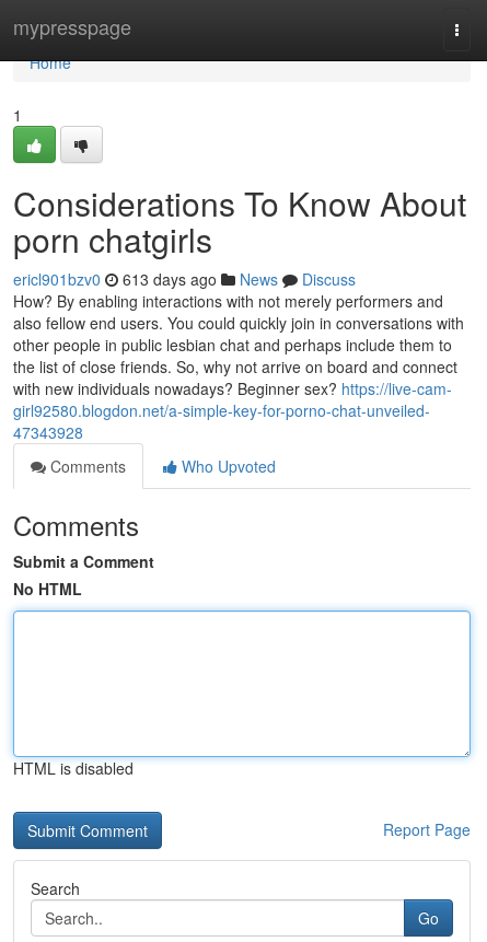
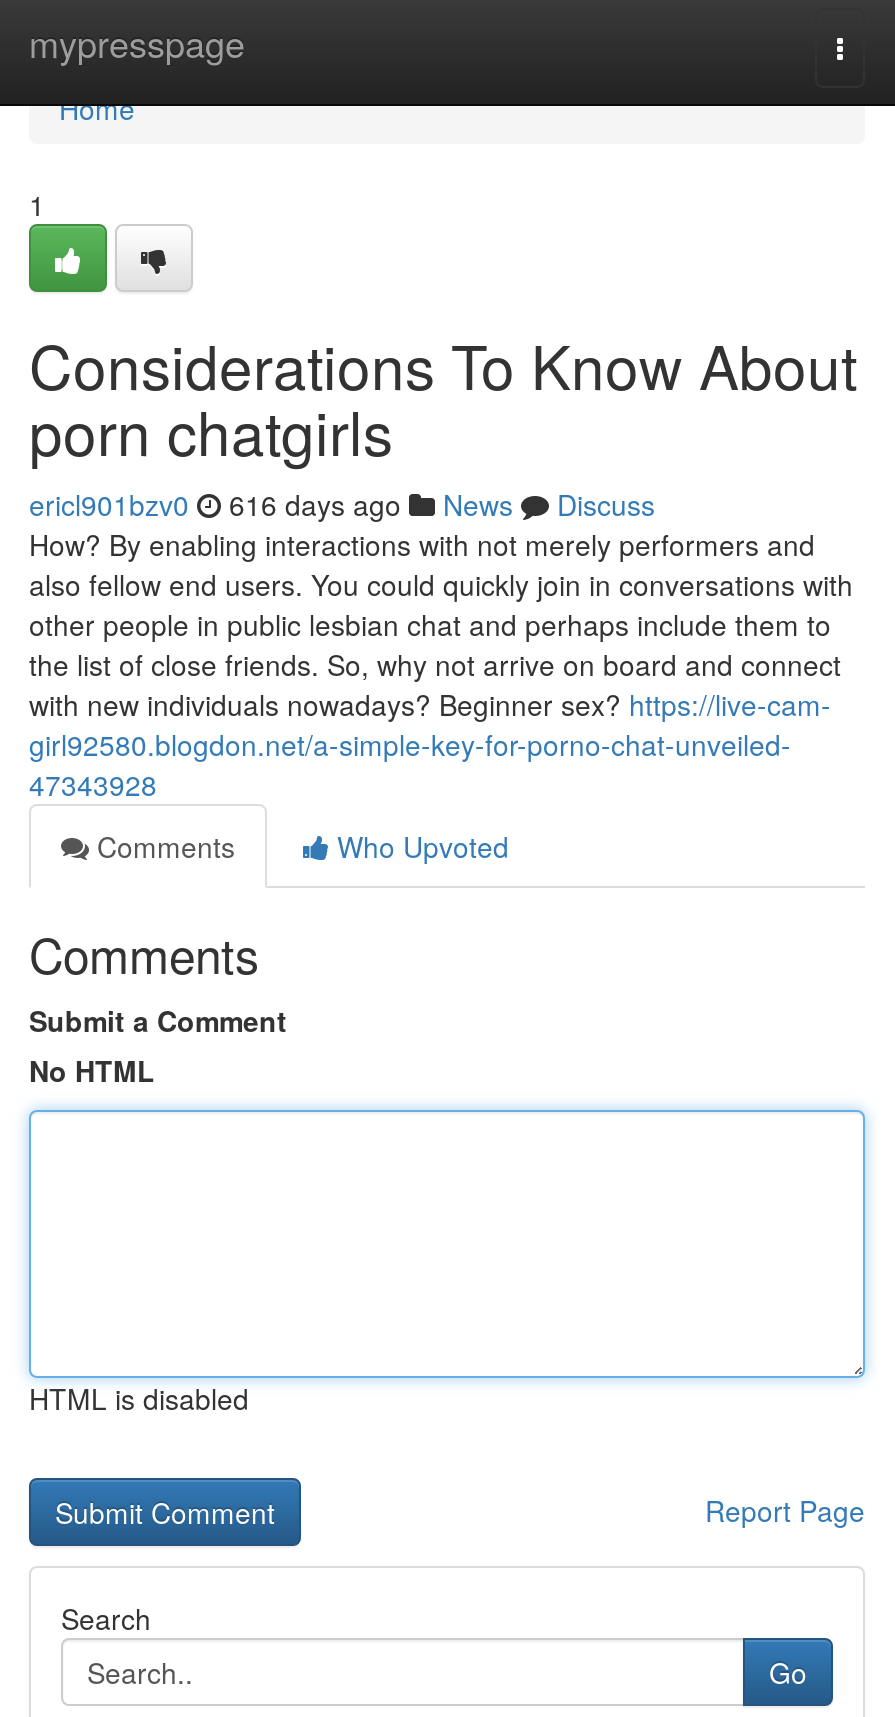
[13,268,356,290] ericl901bzv0 613 days ago News Discuss -> [29,484,655,524] ericl901bzv0 616 days ago News Discuss

